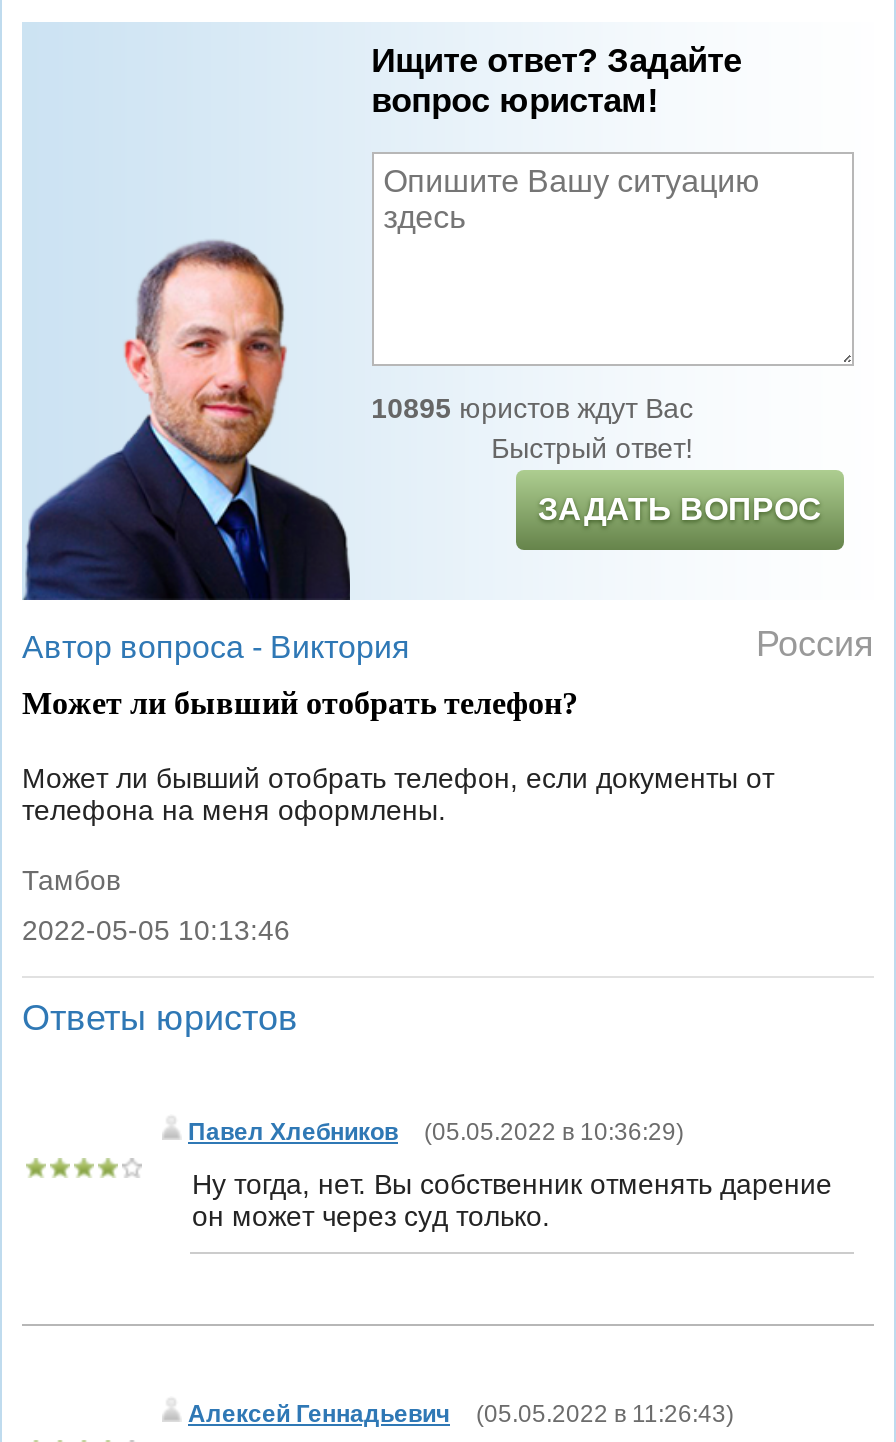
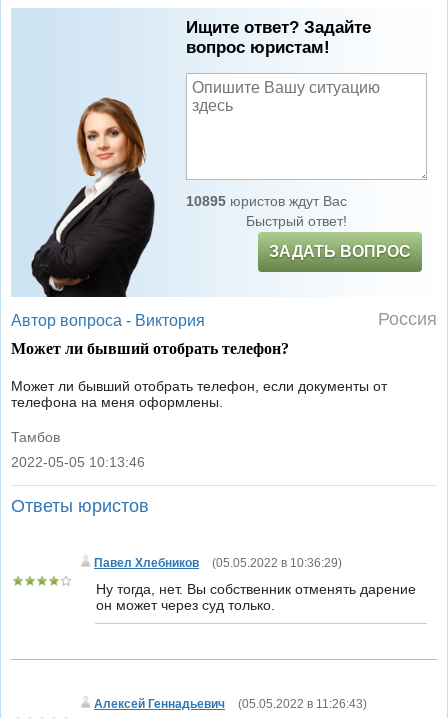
[24,202,352,602] [image] -> [13,97,175,297] [image]

